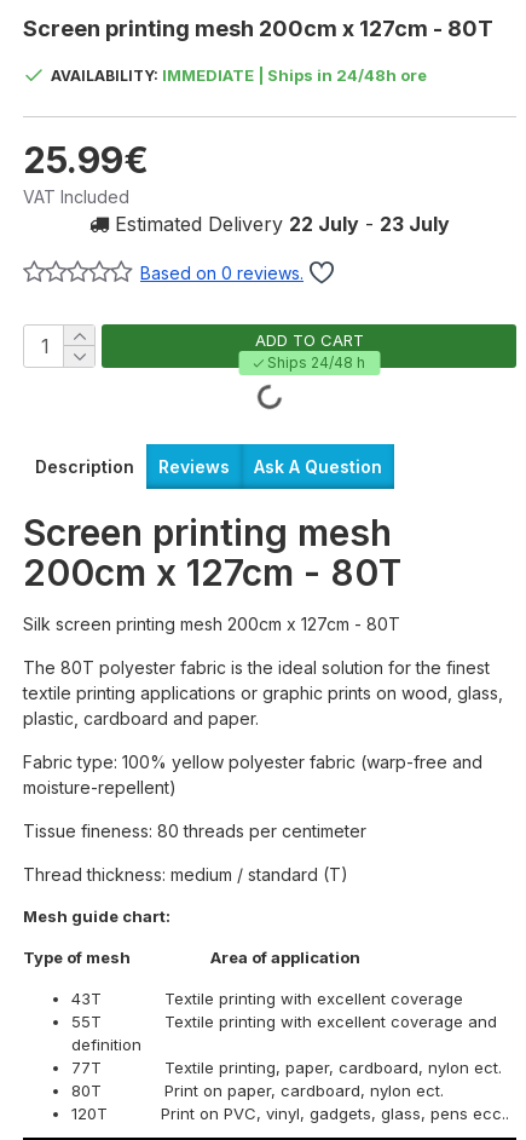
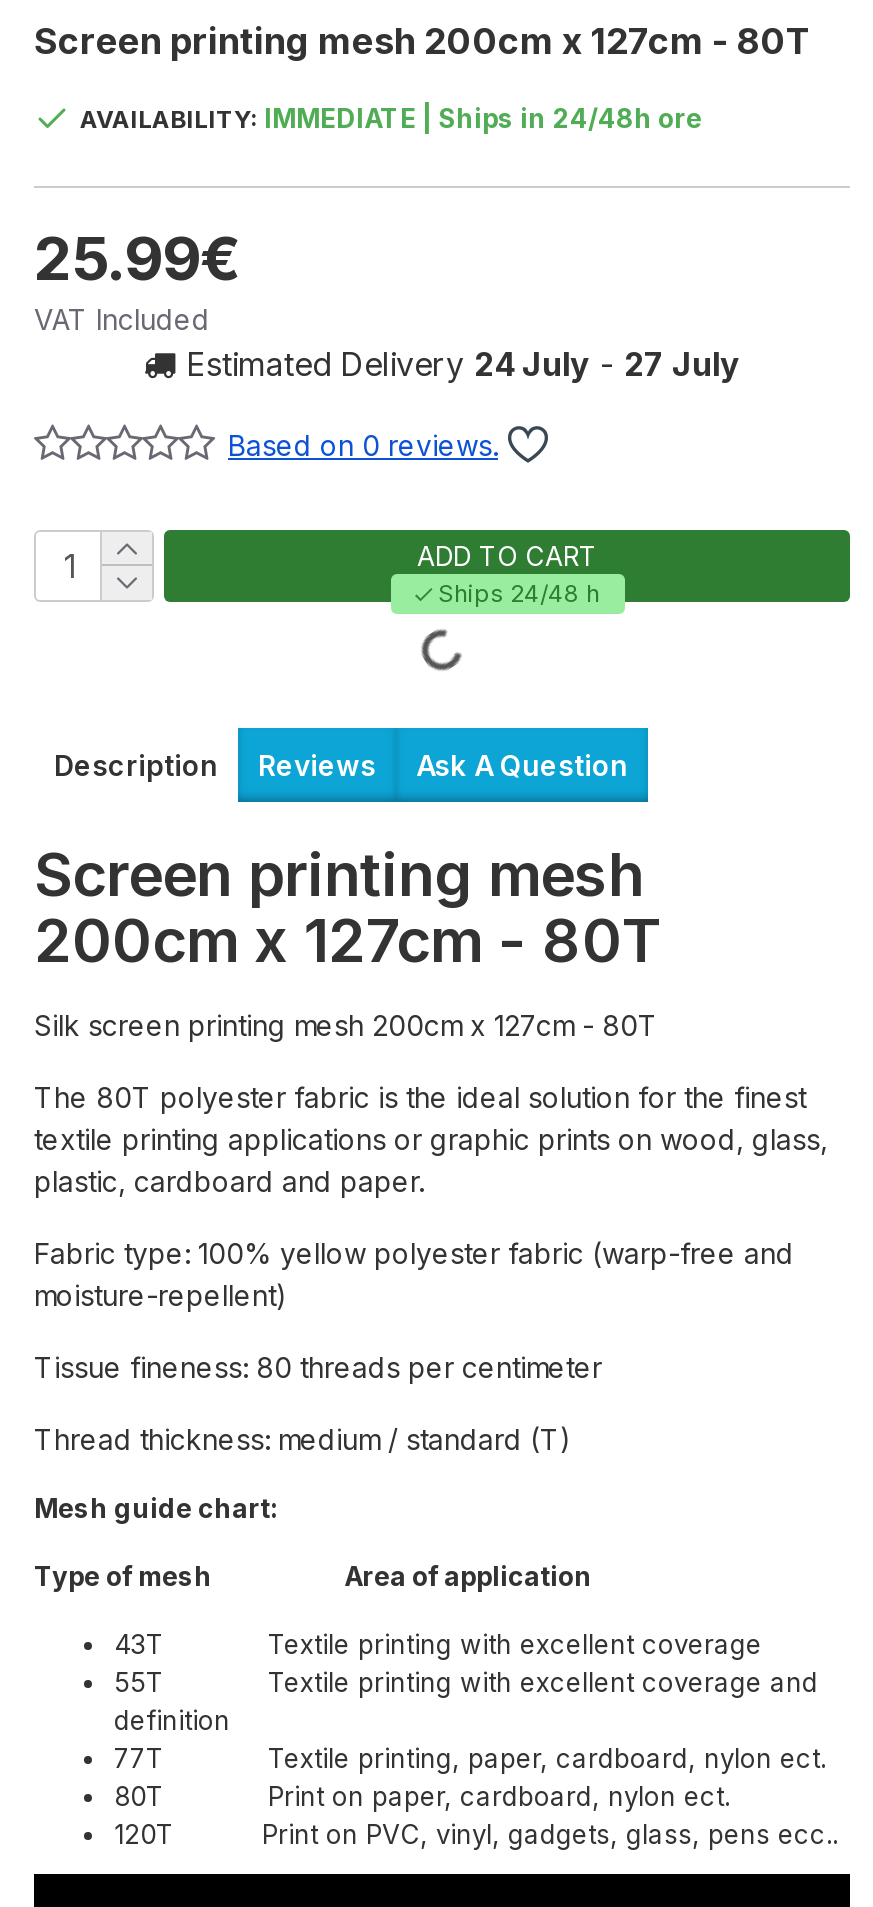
[109,212,450,236] Estimated Delivery 22 July - 23 July -> [176,344,740,384] Estimated Delivery 24 July - 27 July

